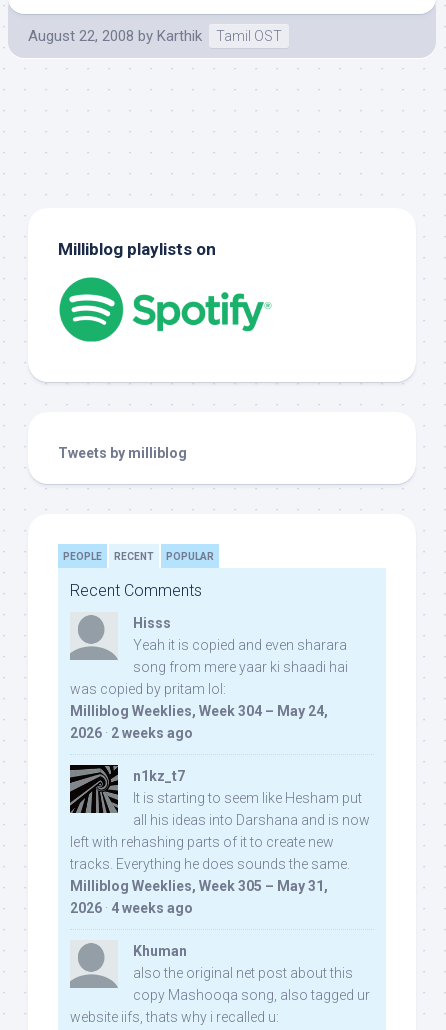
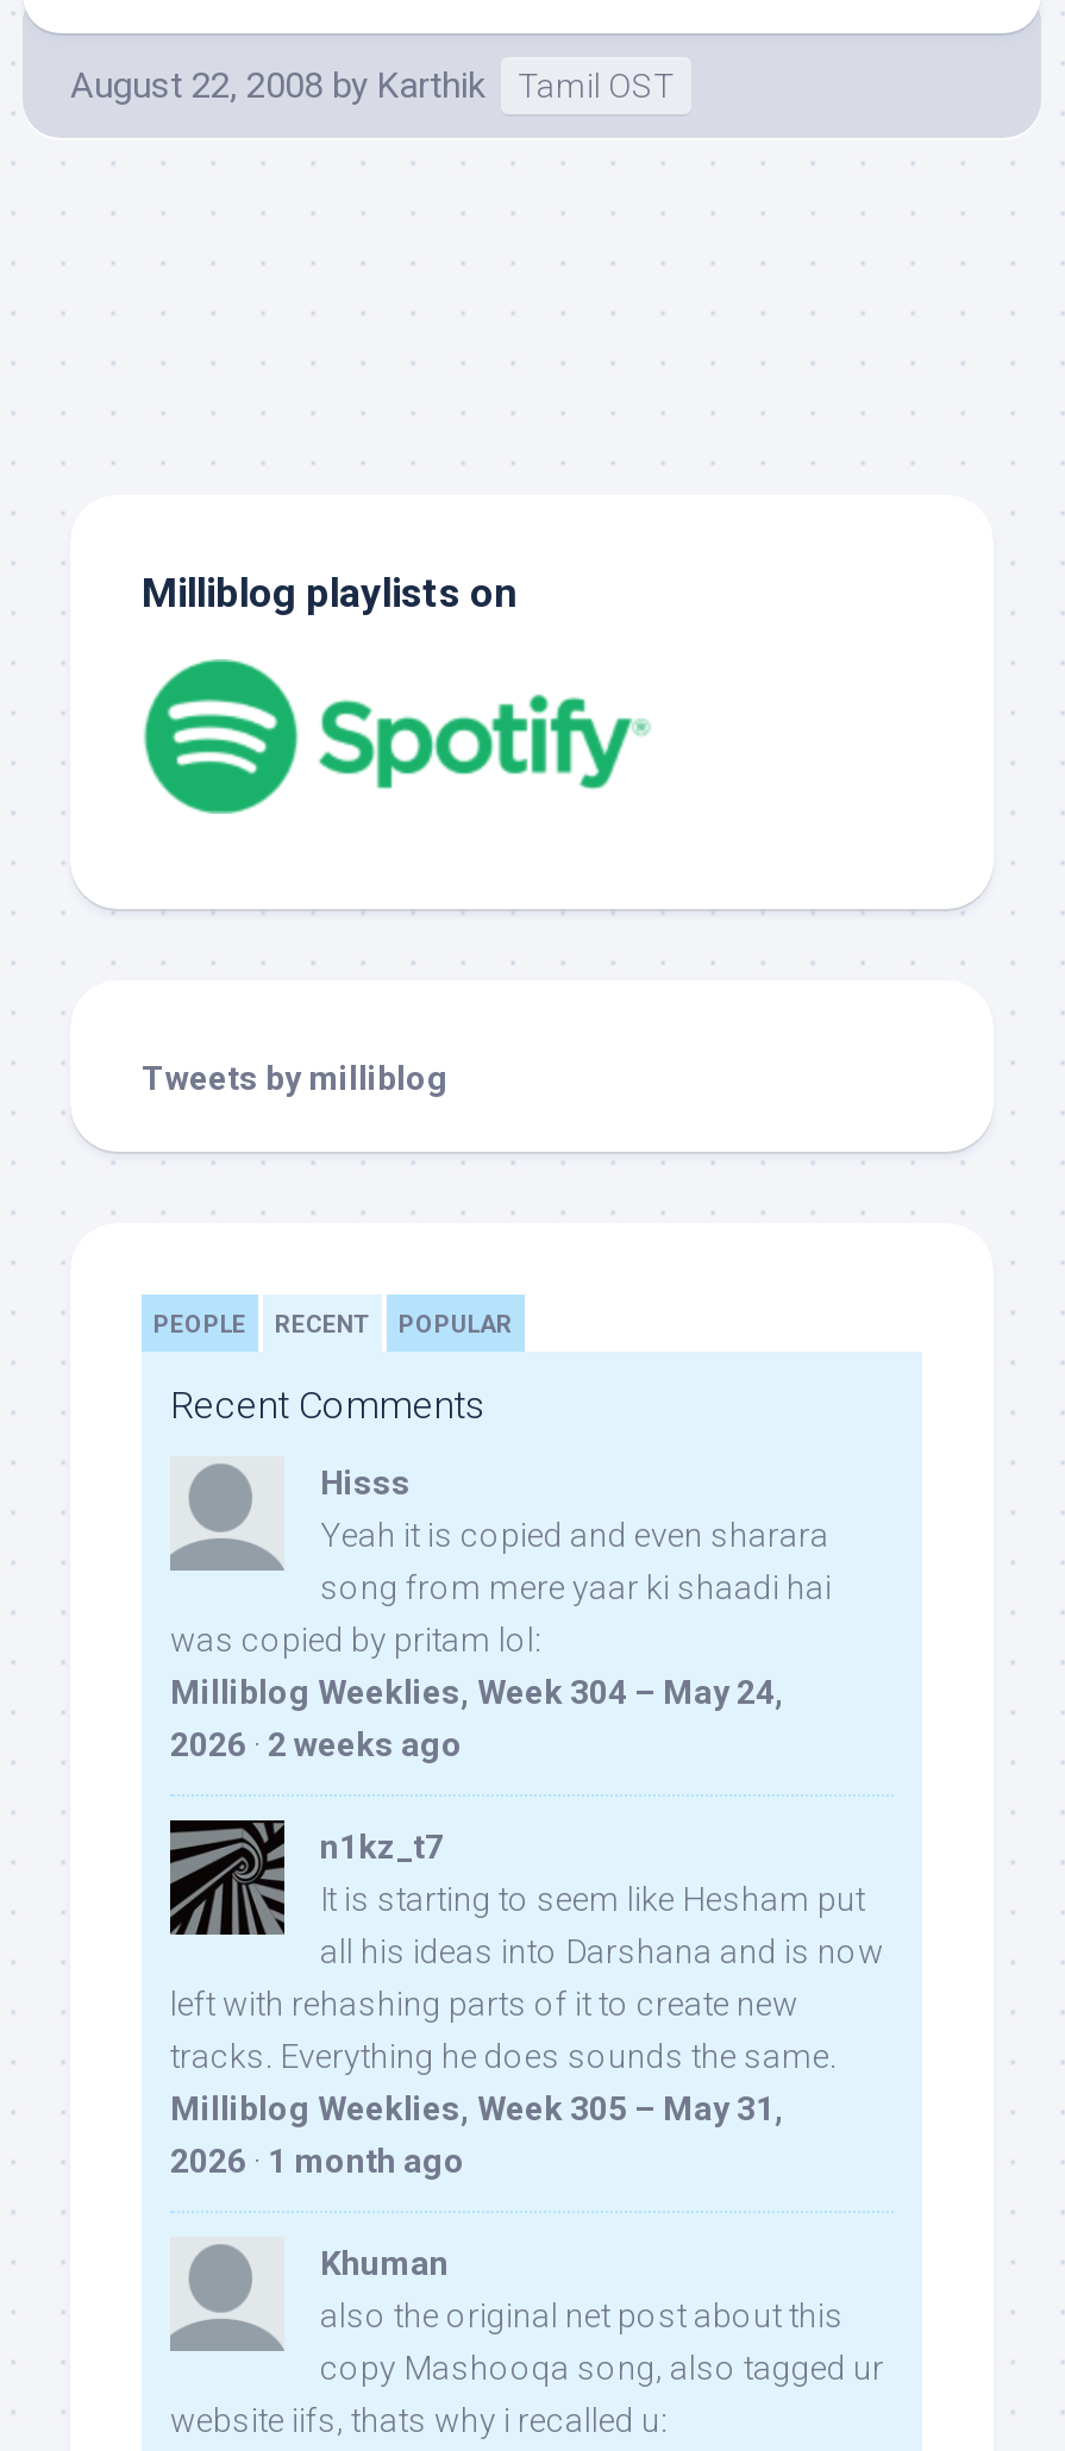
[70,900,193,916] 2026 · 4 weeks ago -> [170,2142,465,2180] 2026 · 1 month ago

